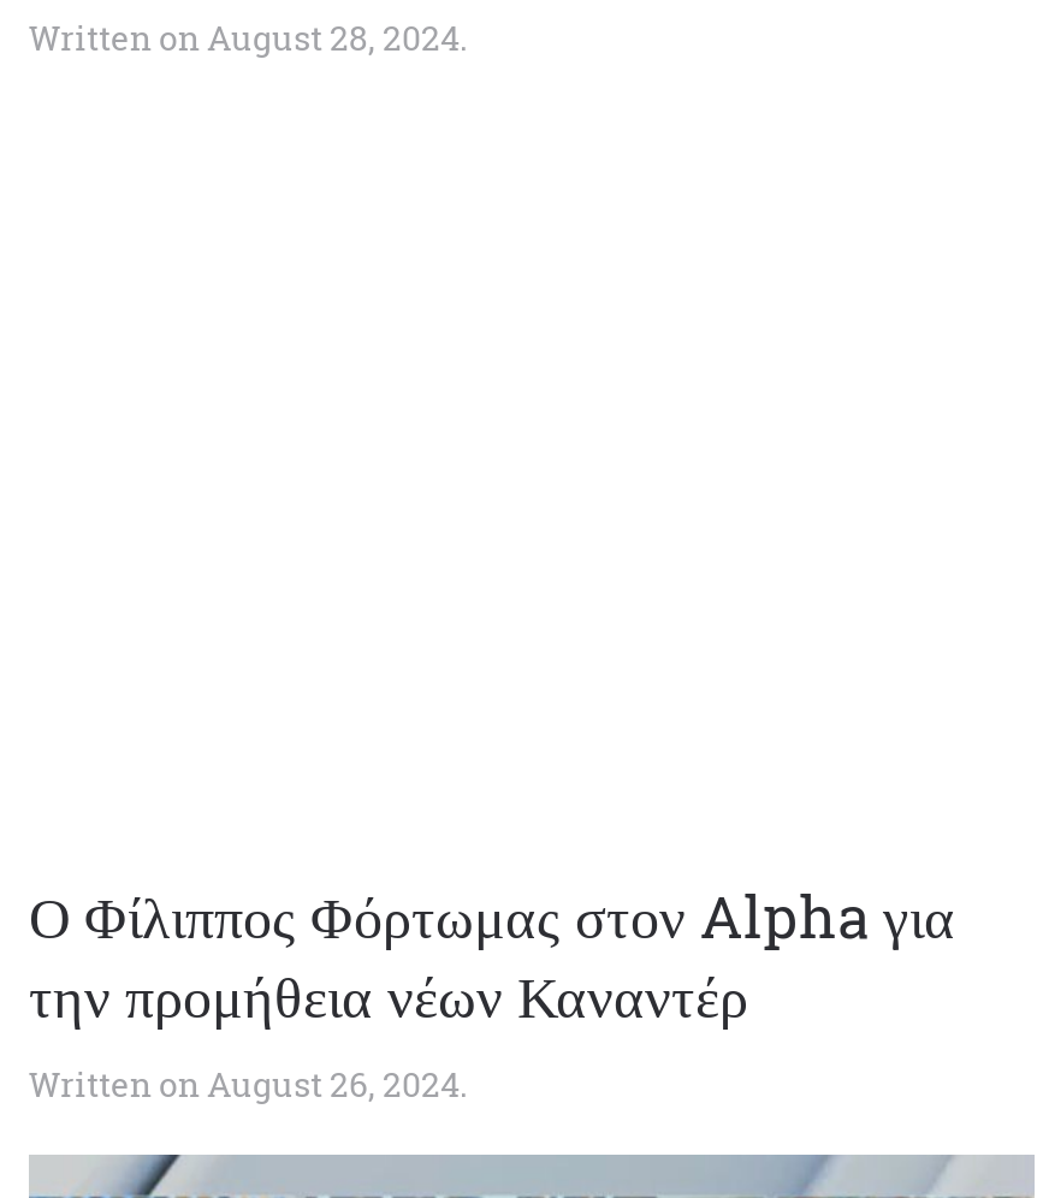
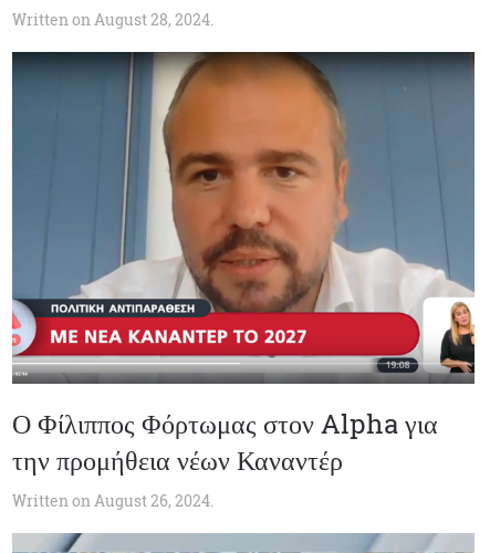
none -> [11,51,476,385] [image]

